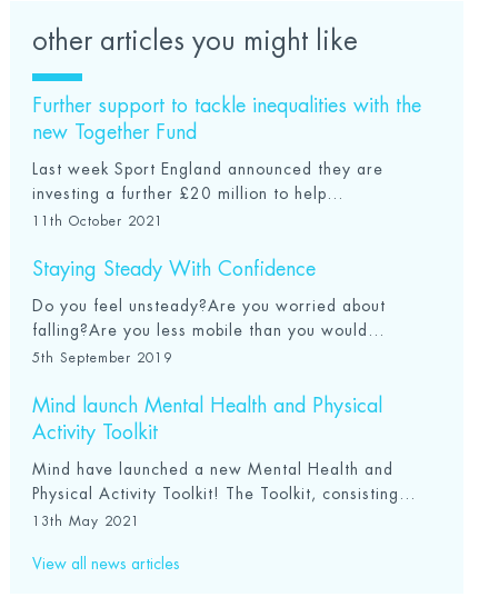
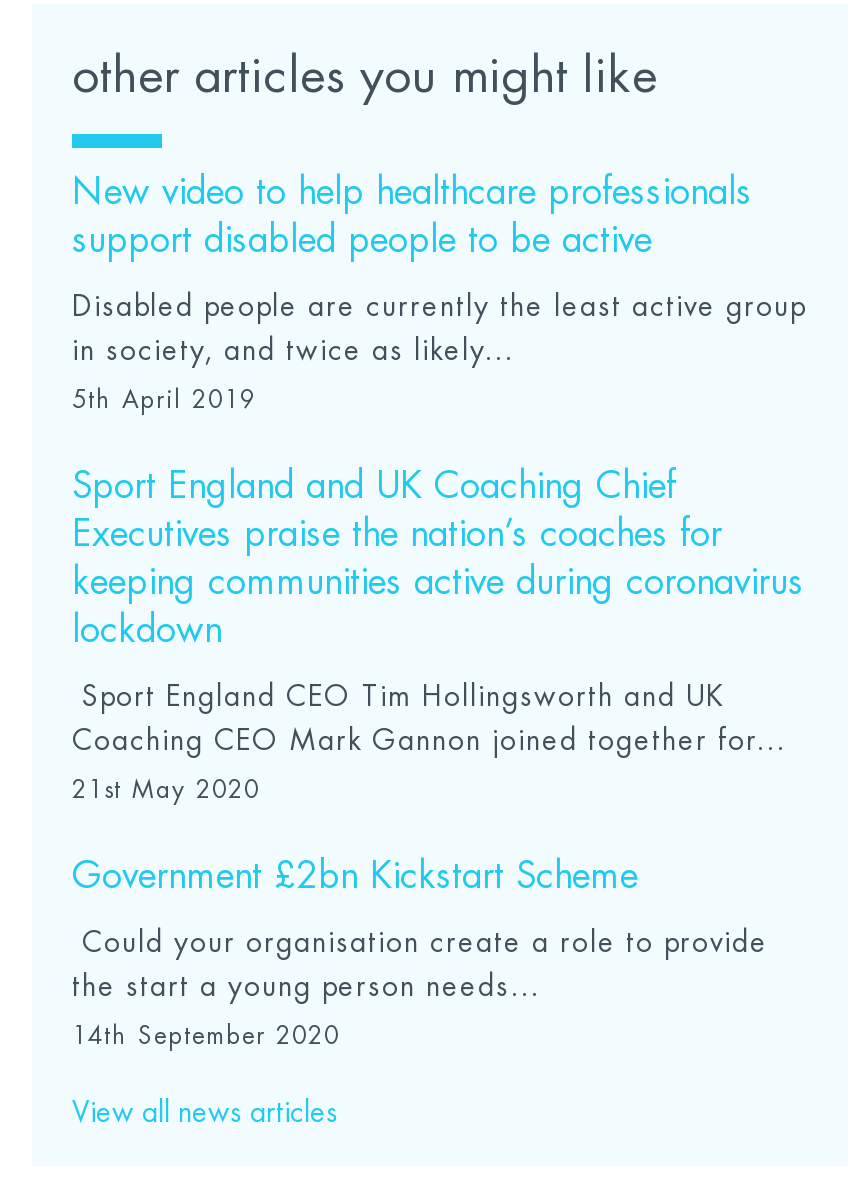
[32,96,421,142] Further support to tackle inequalities with the | new Together Fund -> [72,174,752,258] New video to help healthcare professionals | support disabled people to be active
[32,161,383,177] Last week Sport England announced they are -> [72,292,806,320] Disabled people are currently the least active group
[32,186,343,201] investing a further £20 million to help... -> [72,336,514,364] in society, and twice as likely...
[32,215,163,228] 11th October 2021 -> [72,388,256,412] 5th April 2019
[32,259,316,279] Staying Steady With Confidence -> [72,468,804,648] Sport England and UK Coaching Chief | Executives praise the nation’s coaches for | keeping communities active during coronavirus | lockdown
[32,298,386,314] Do you feel unsteady?Are you worried about -> [72,682,724,710] Sport England CEO Tim Hollingsworth and UK
[32,322,385,338] falling?Are you less mobile than you would... -> [72,726,786,754] Coaching CEO Mark Gannon joined together for...
[32,351,172,365] 5th September 2019 -> [72,778,260,802] 21st May 2020
[32,396,382,442] Mind launch Mental Health and Physical | Activity Toolkit -> [72,858,638,894] Government £2bn Kickstart Scheme
[32,461,393,477] Mind have launched a new Mental Health and -> [72,928,768,956] Could your organisation create a role to provide
[32,486,416,501] Physical Activity Toolkit! The Toolkit, consisting... -> [72,972,540,1000] the start a young person needs...
[32,515,140,528] 13th May 2021 -> [72,1024,340,1048] 14th September 2020

